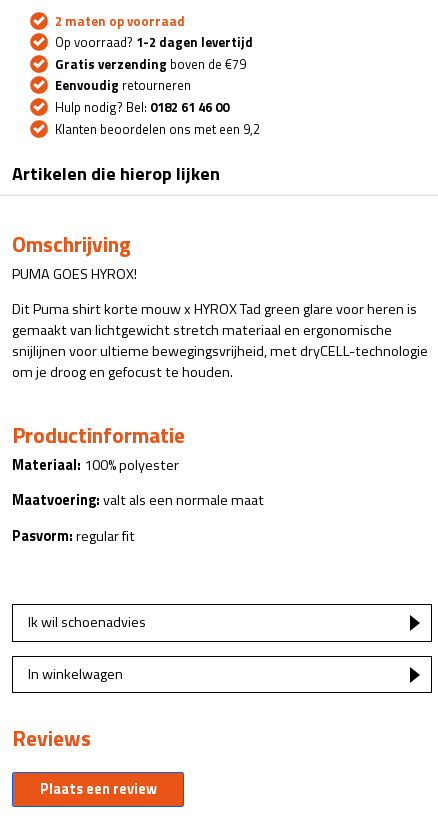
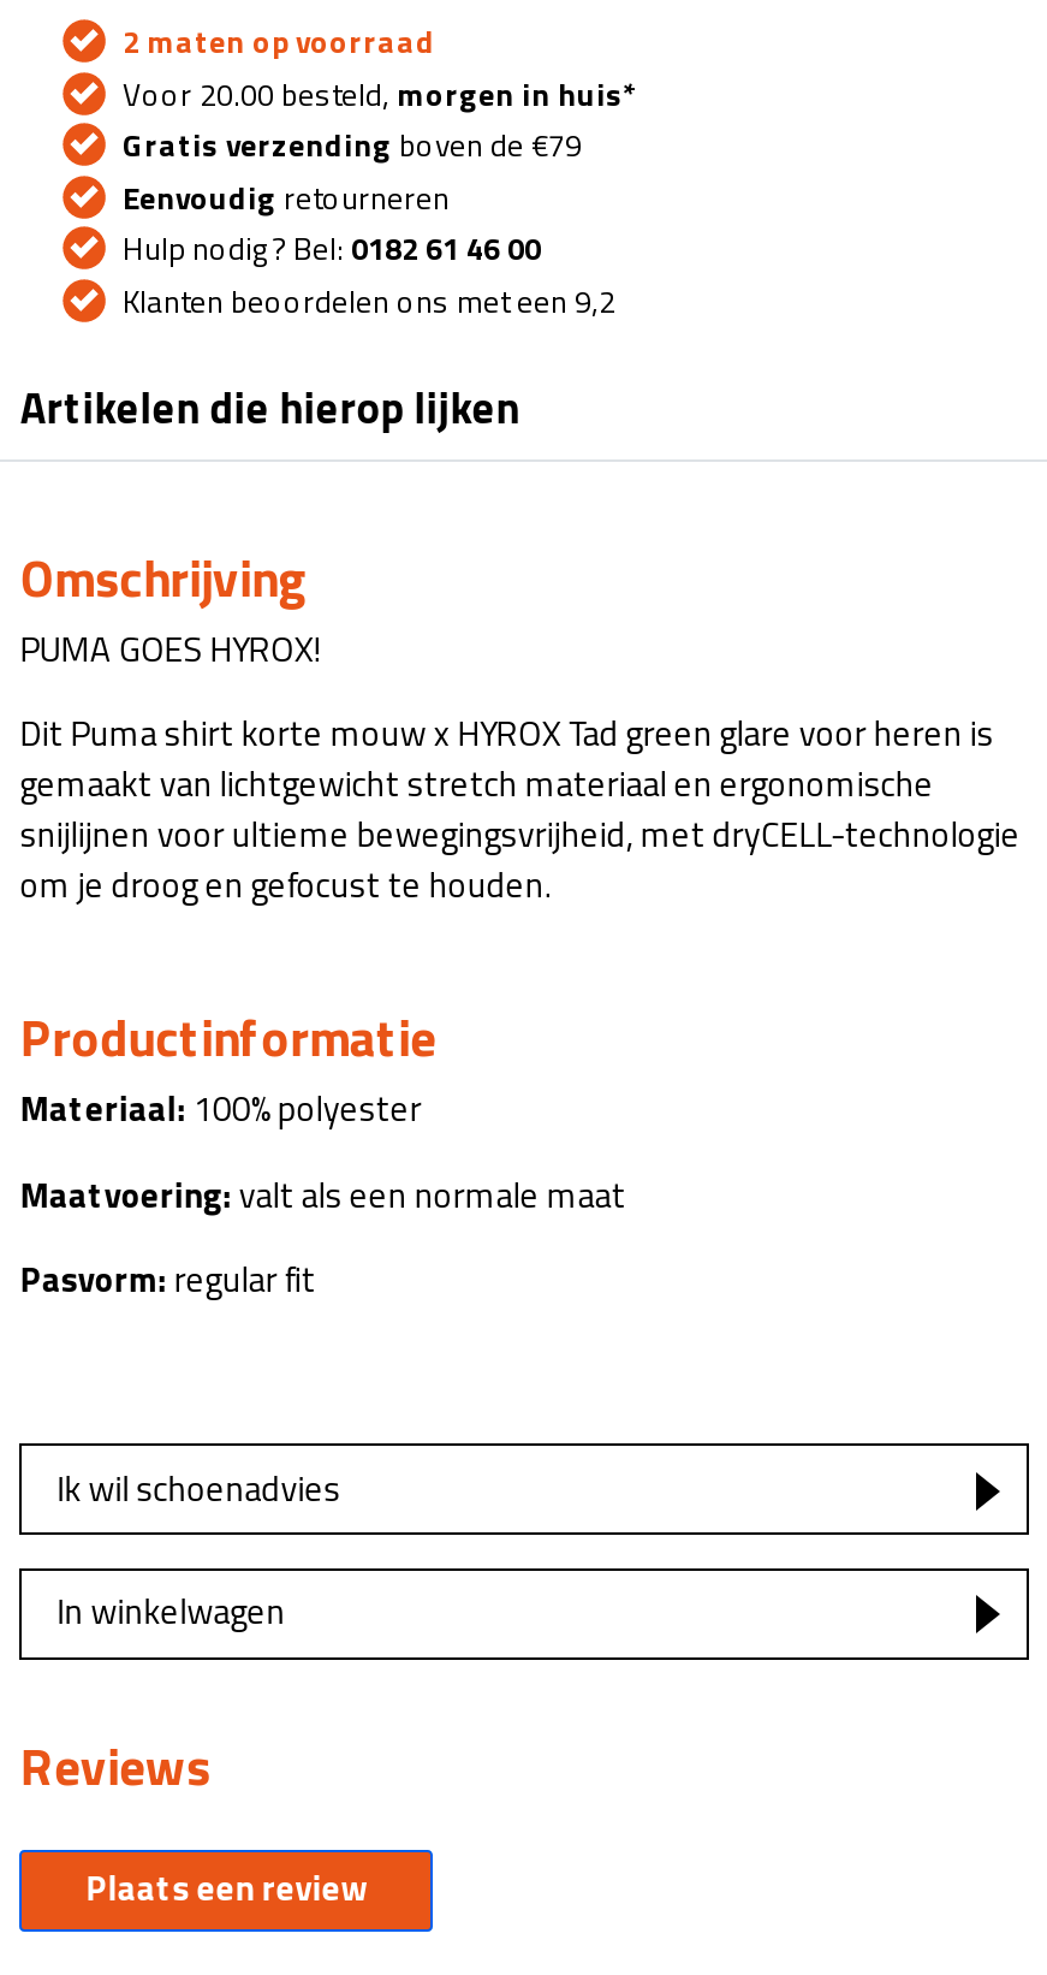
[52,32,253,52] Op voorraad? 1-2 dagen levertijd -> [115,68,637,116] Voor 20.00 besteld, morgen in huis*

